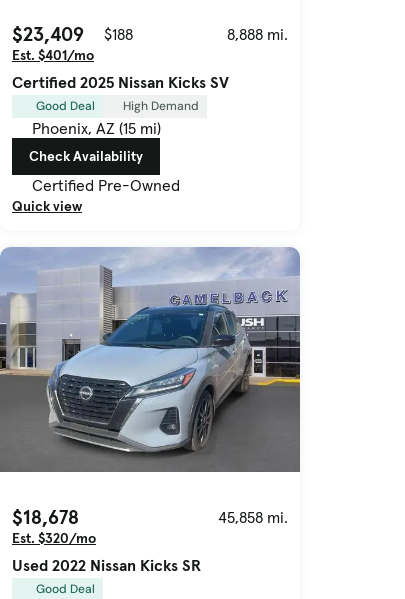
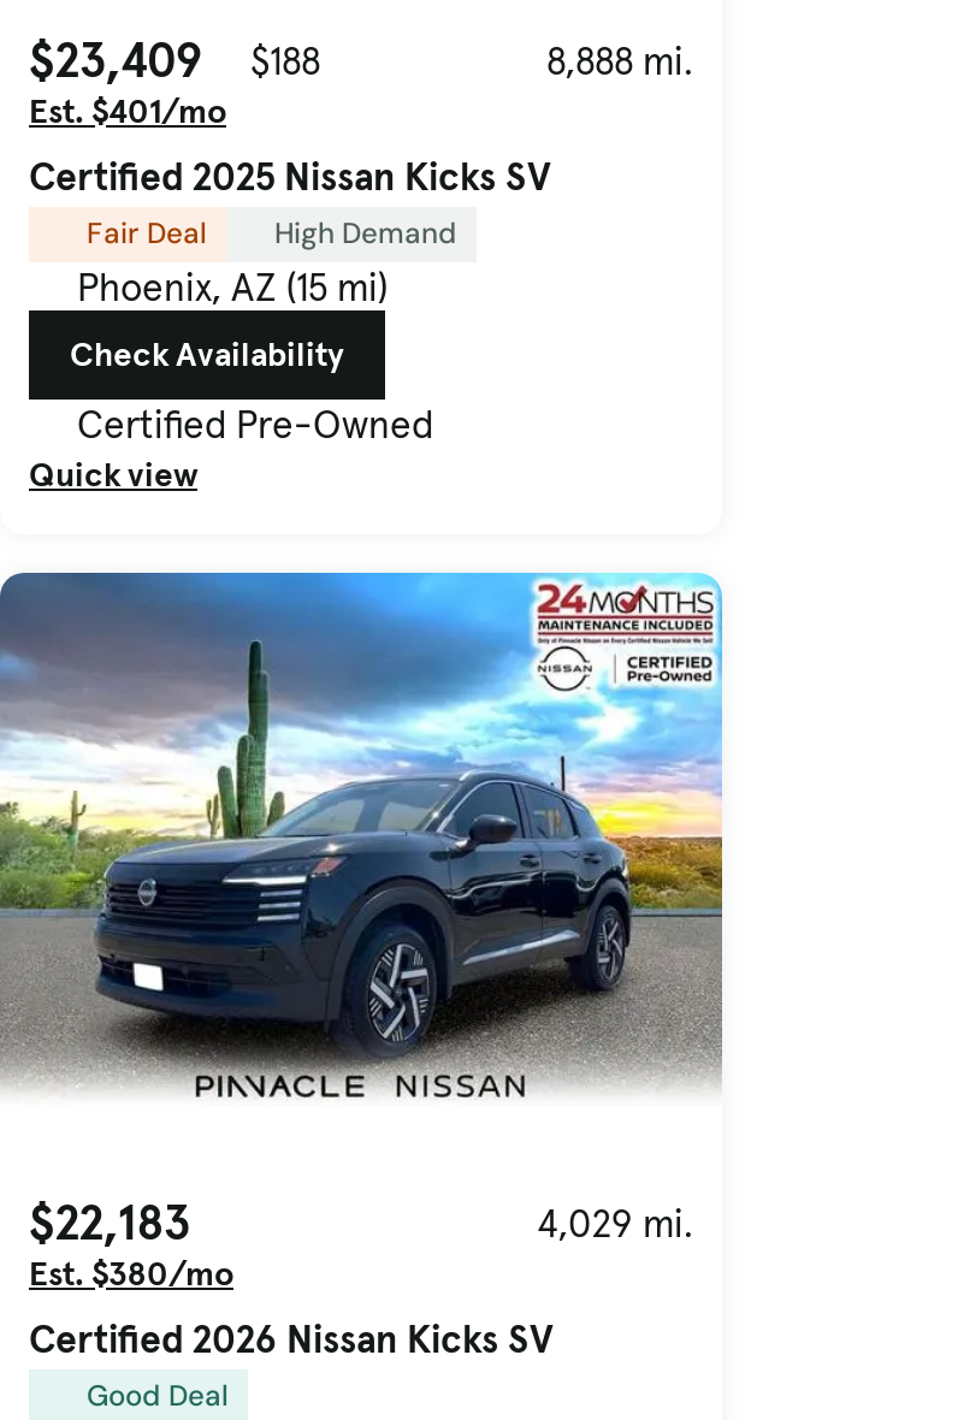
[36,98,95,114] Good Deal -> [87,214,207,253] Fair Deal
[3,247,301,530] [image] | $18,678 -> [7,573,725,1254] [image] | $22,183
[218,507,288,527] 45,858 mi. -> [537,1199,693,1247] 4,029 mi.
[12,529,96,547] Est. $320/mo -> [29,1252,233,1295] Est. $380/mo
[12,555,201,575] Used 2022 Nissan Kicks SR -> [29,1314,554,1362] Certified 2026 Nissan Kicks SV

